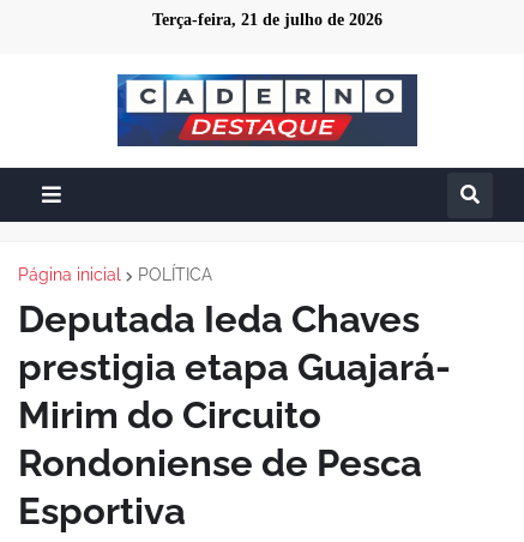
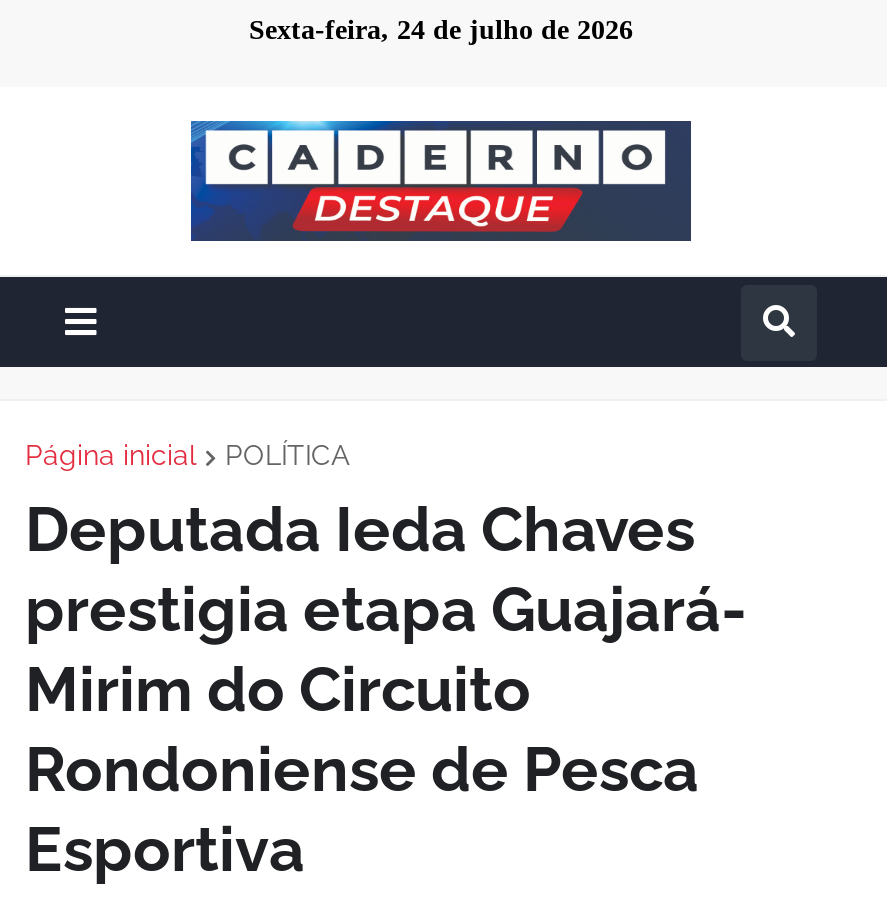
[152,11,383,29] Terça-feira, 21 de julho de 2026 -> [249,15,633,45] Sexta-feira, 24 de julho de 2026

